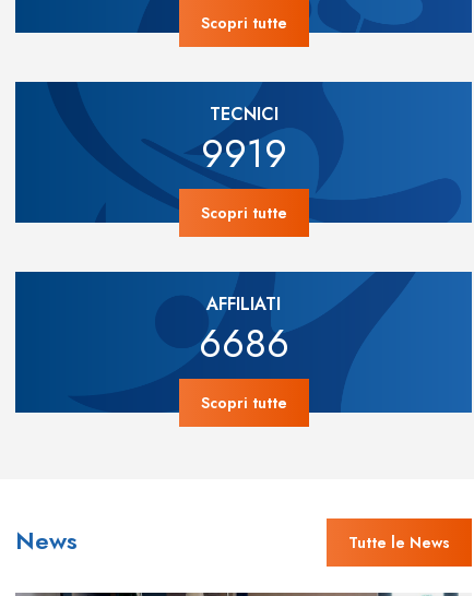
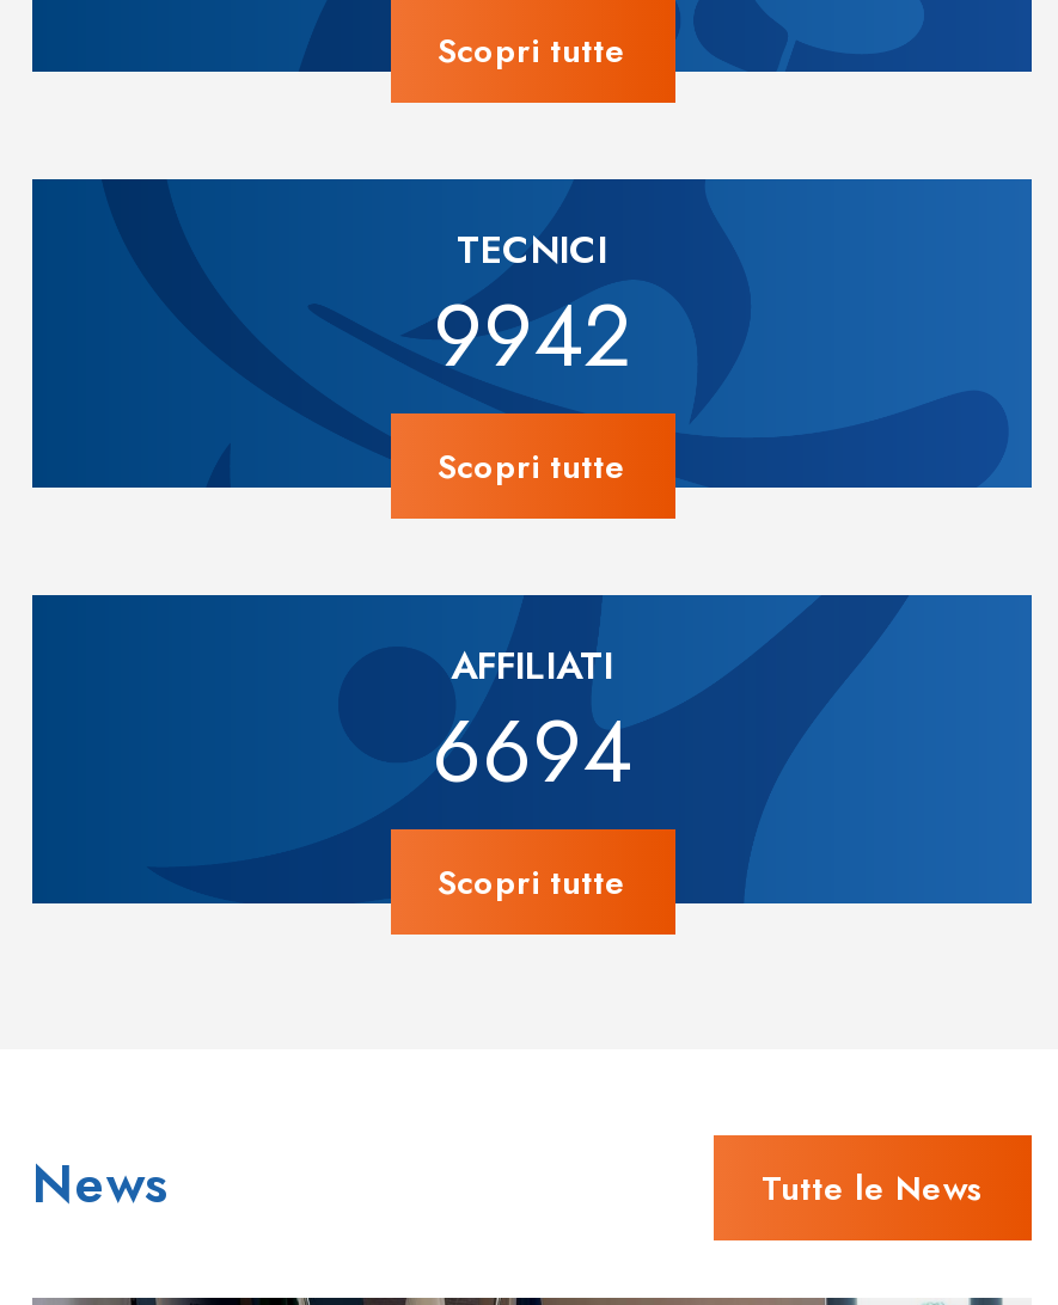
[200,125,287,183] 9919 -> [433,273,631,400] 9942
[198,315,289,373] 6686 -> [432,689,632,816] 6694

